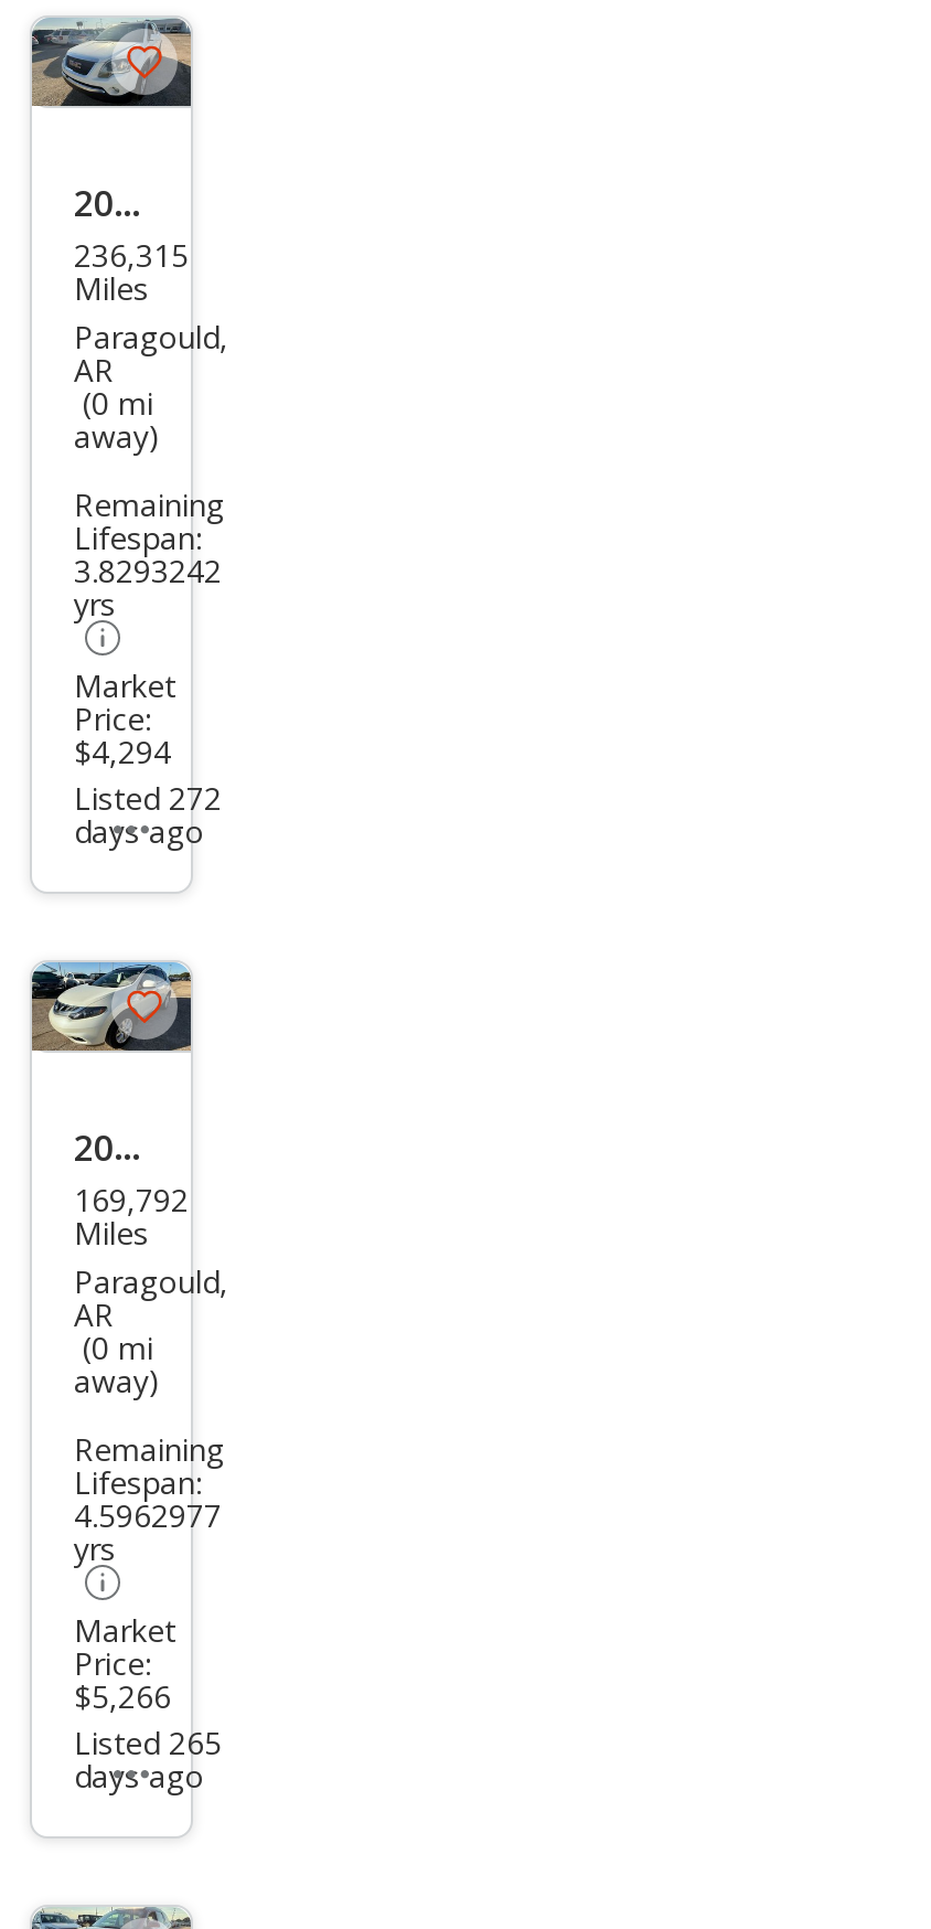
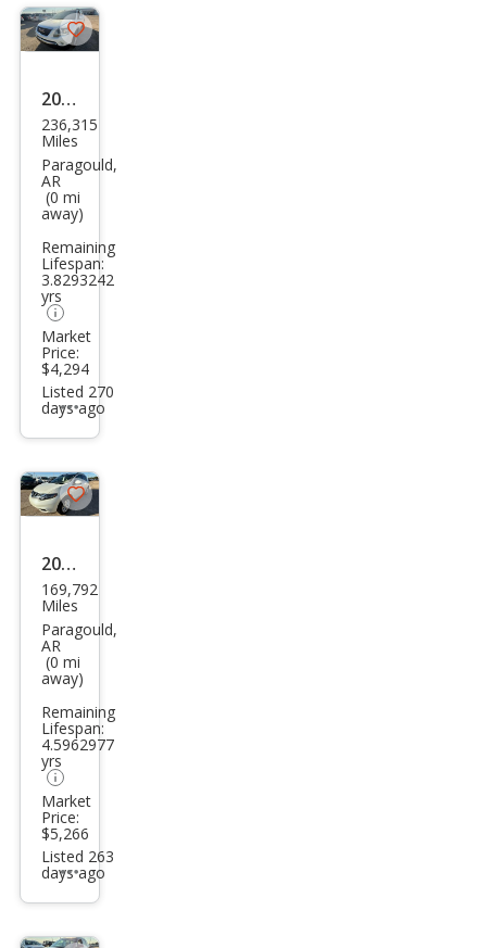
[74,777,222,819] Listed 272 -> [41,381,114,402] Listed 270
[74,1721,222,1763] Listed 265 -> [41,846,114,866] Listed 263

